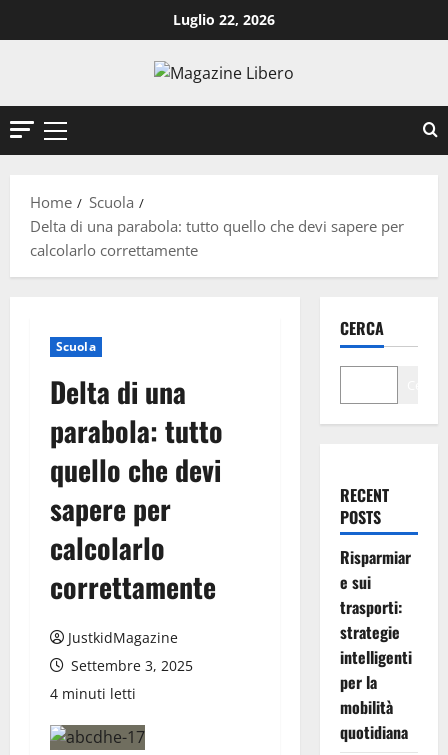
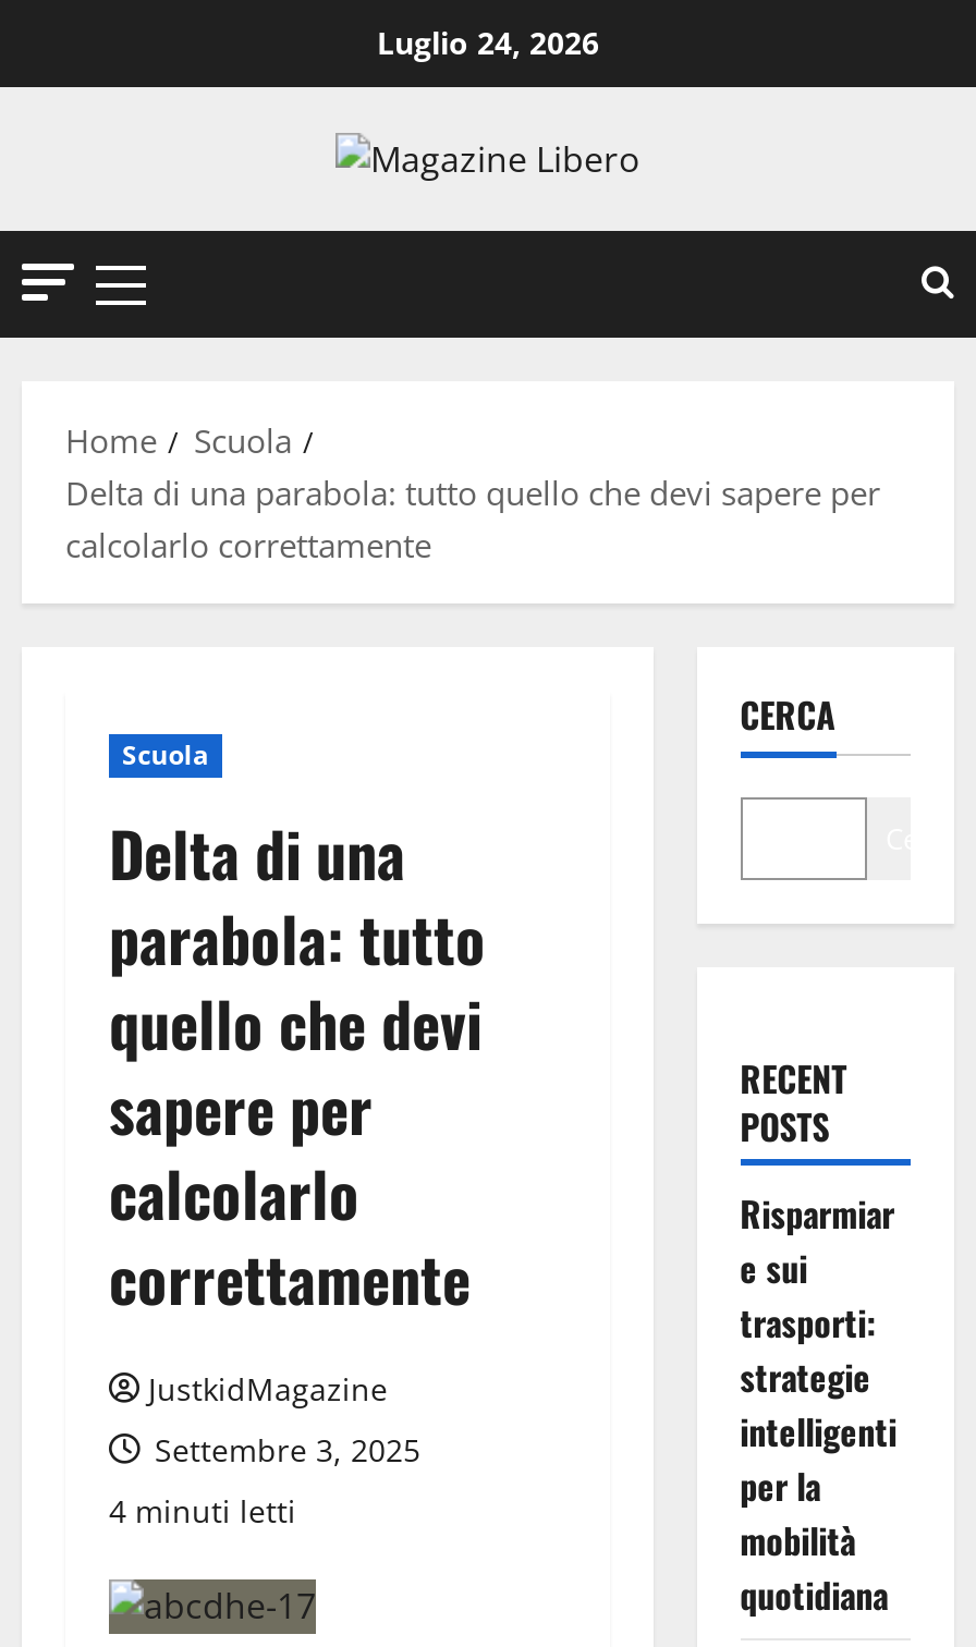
[173,10,275,29] Luglio 22, 2026 -> [377,22,599,63] Luglio 24, 2026

